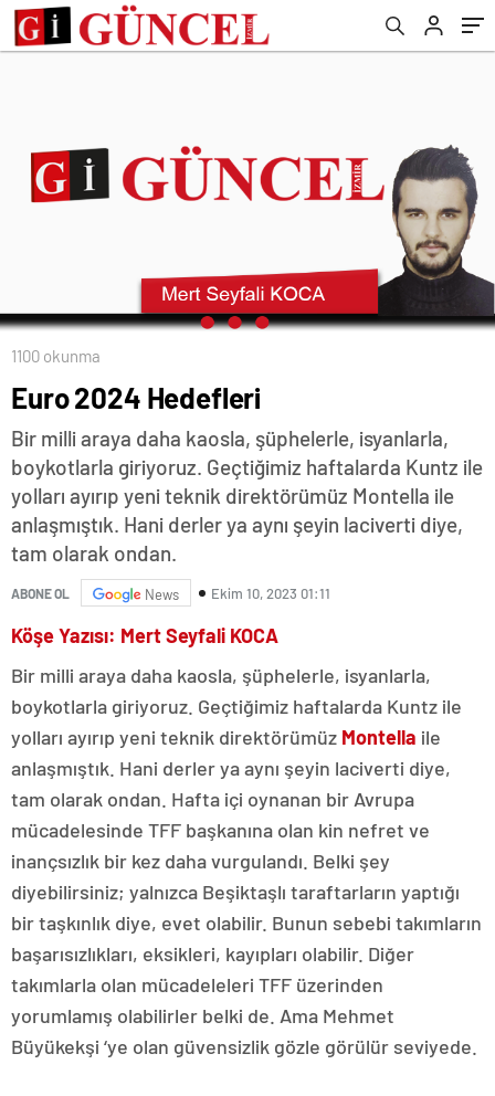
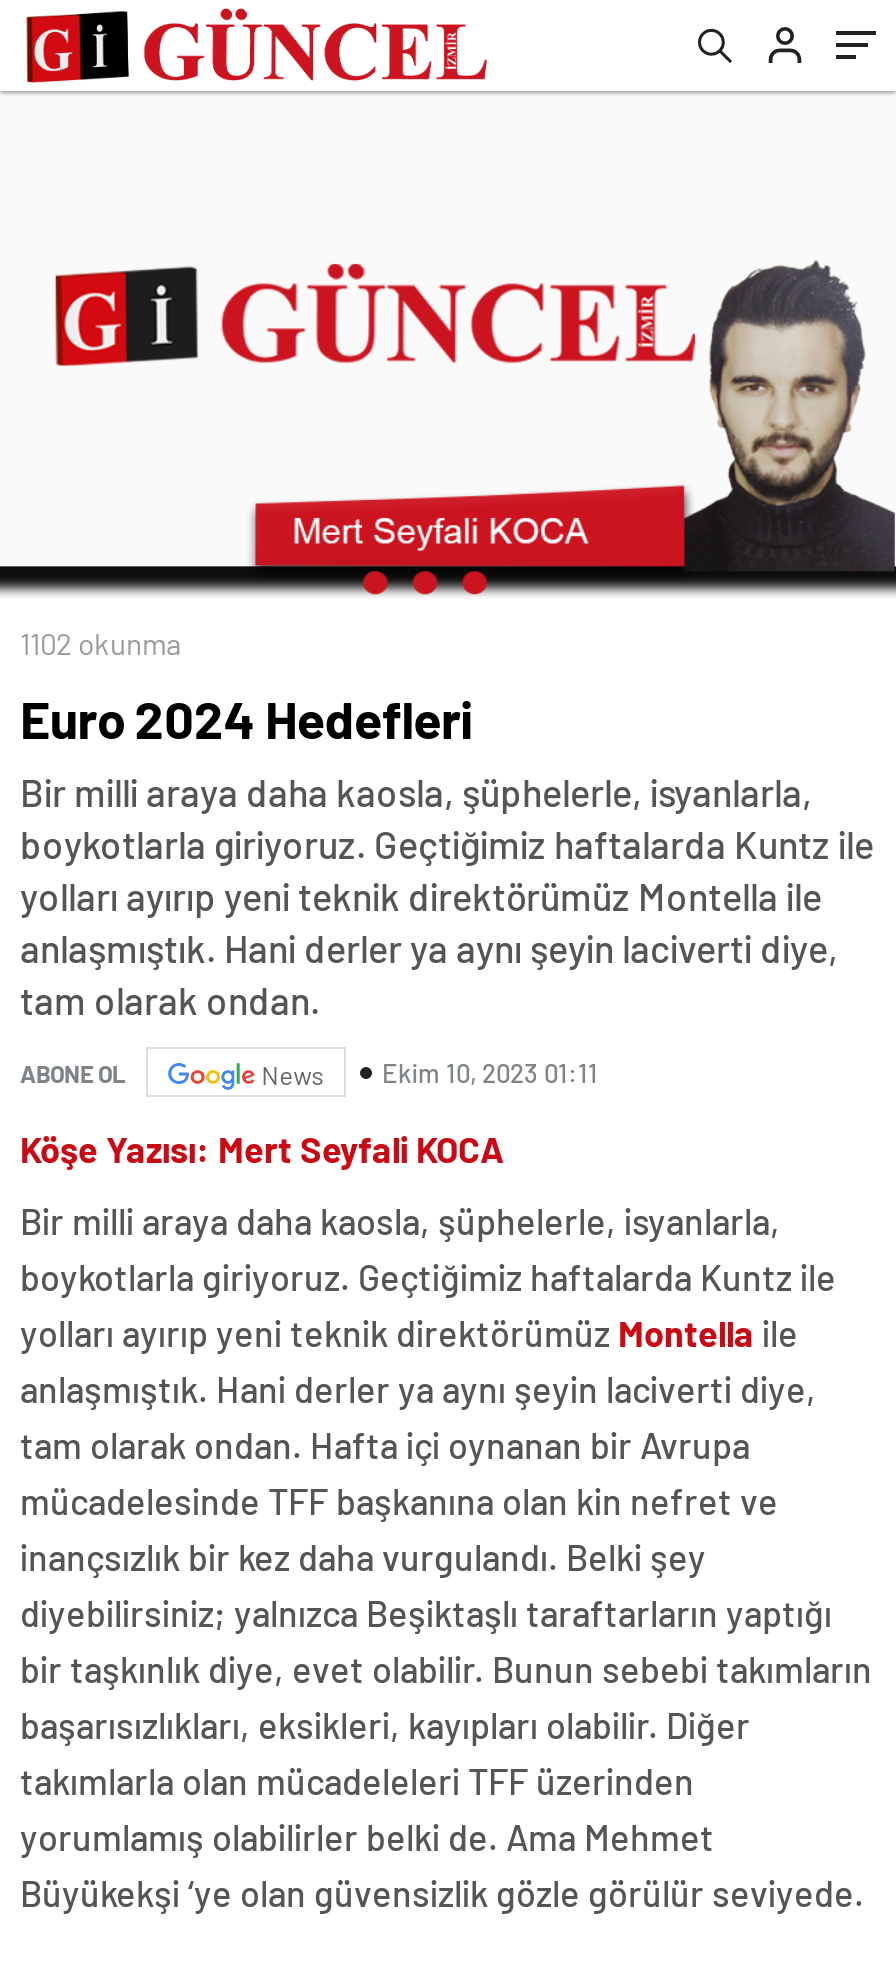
[11,346,101,366] 1100 okunma -> [20,626,182,662] 1102 okunma

